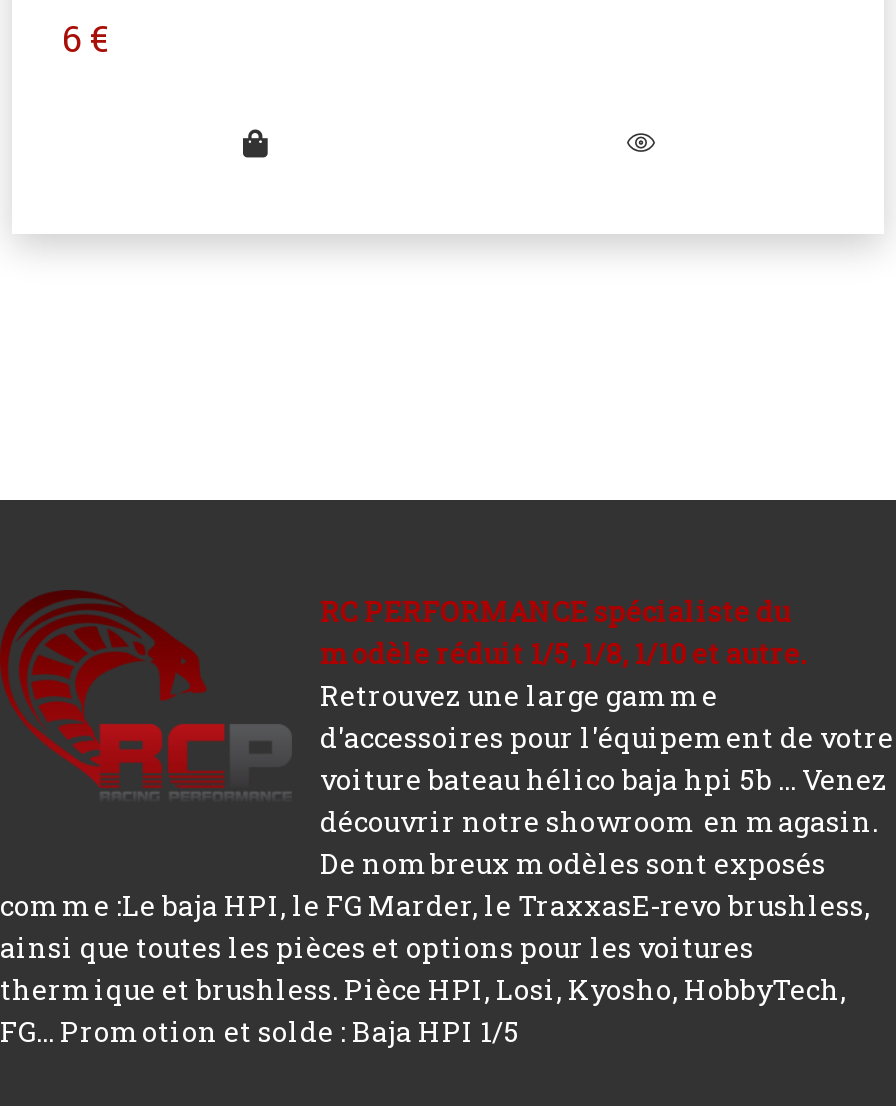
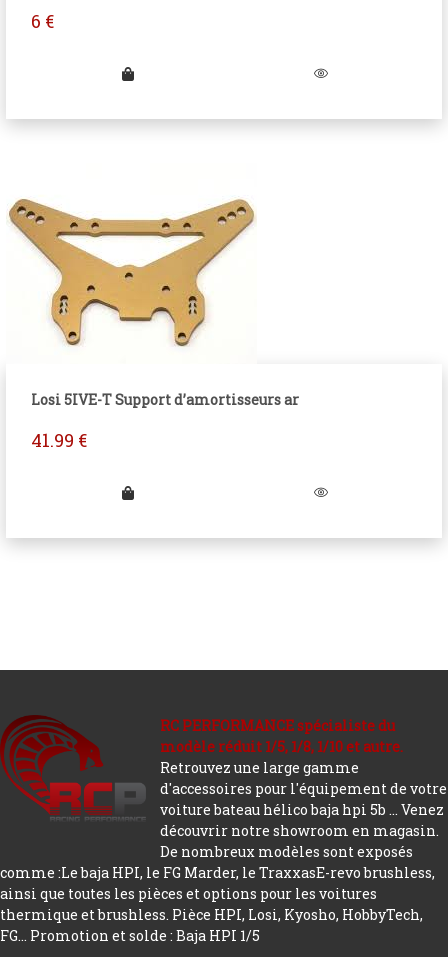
none -> [8,198,256,348] [image]
none -> [31,390,299,452] Losi 5IVE-T Support d’amortisseurs ar | 41.99 €

